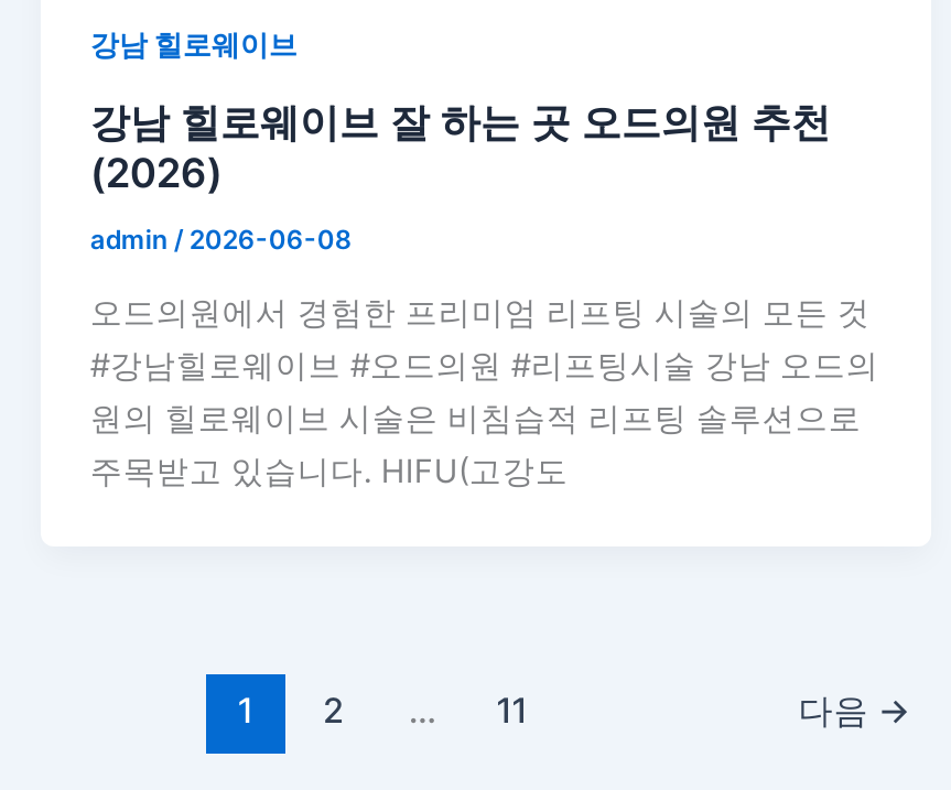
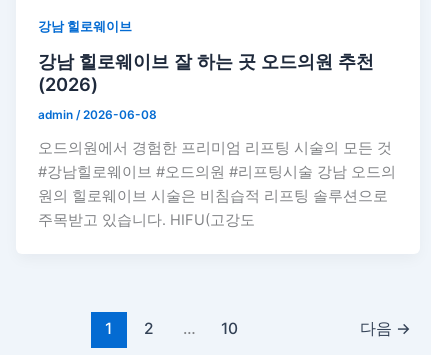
[496,690,527,731] 11 -> [221,319,238,338] 10

